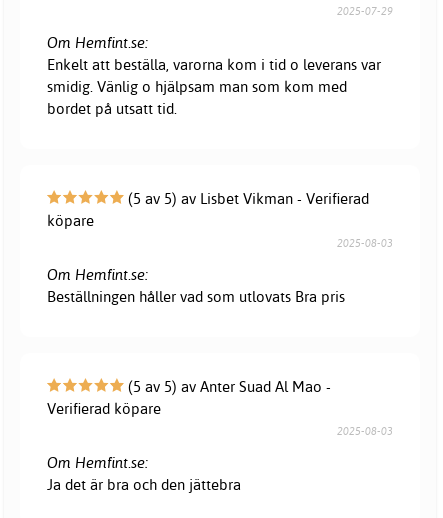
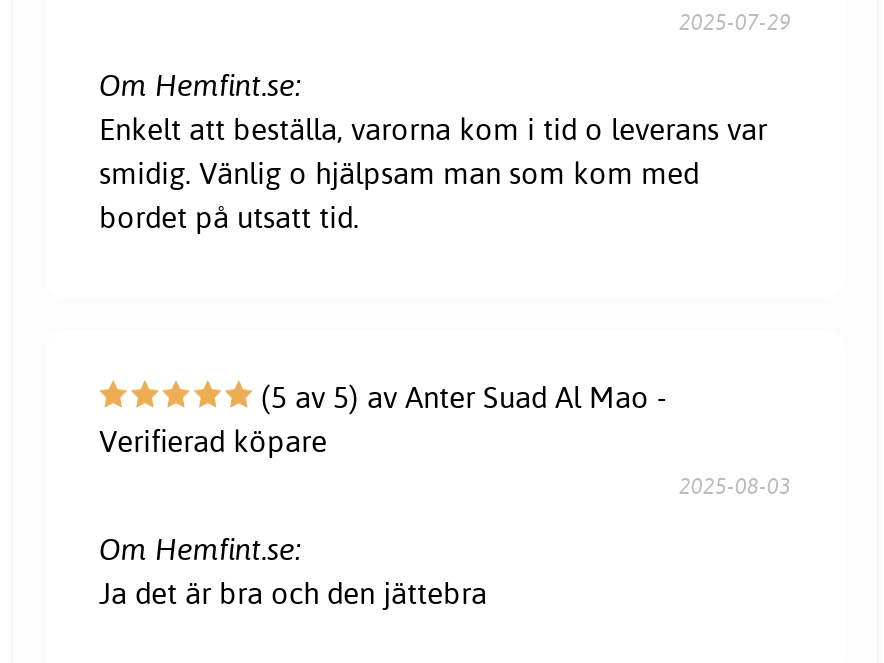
[47,189,393,306] (5 av 5) av Lisbet Vikman - Verifierad | köpare | 2025-08-03 | Om Hemfint.se: | Beställningen håller vad som utlovats Bra pris -> none

